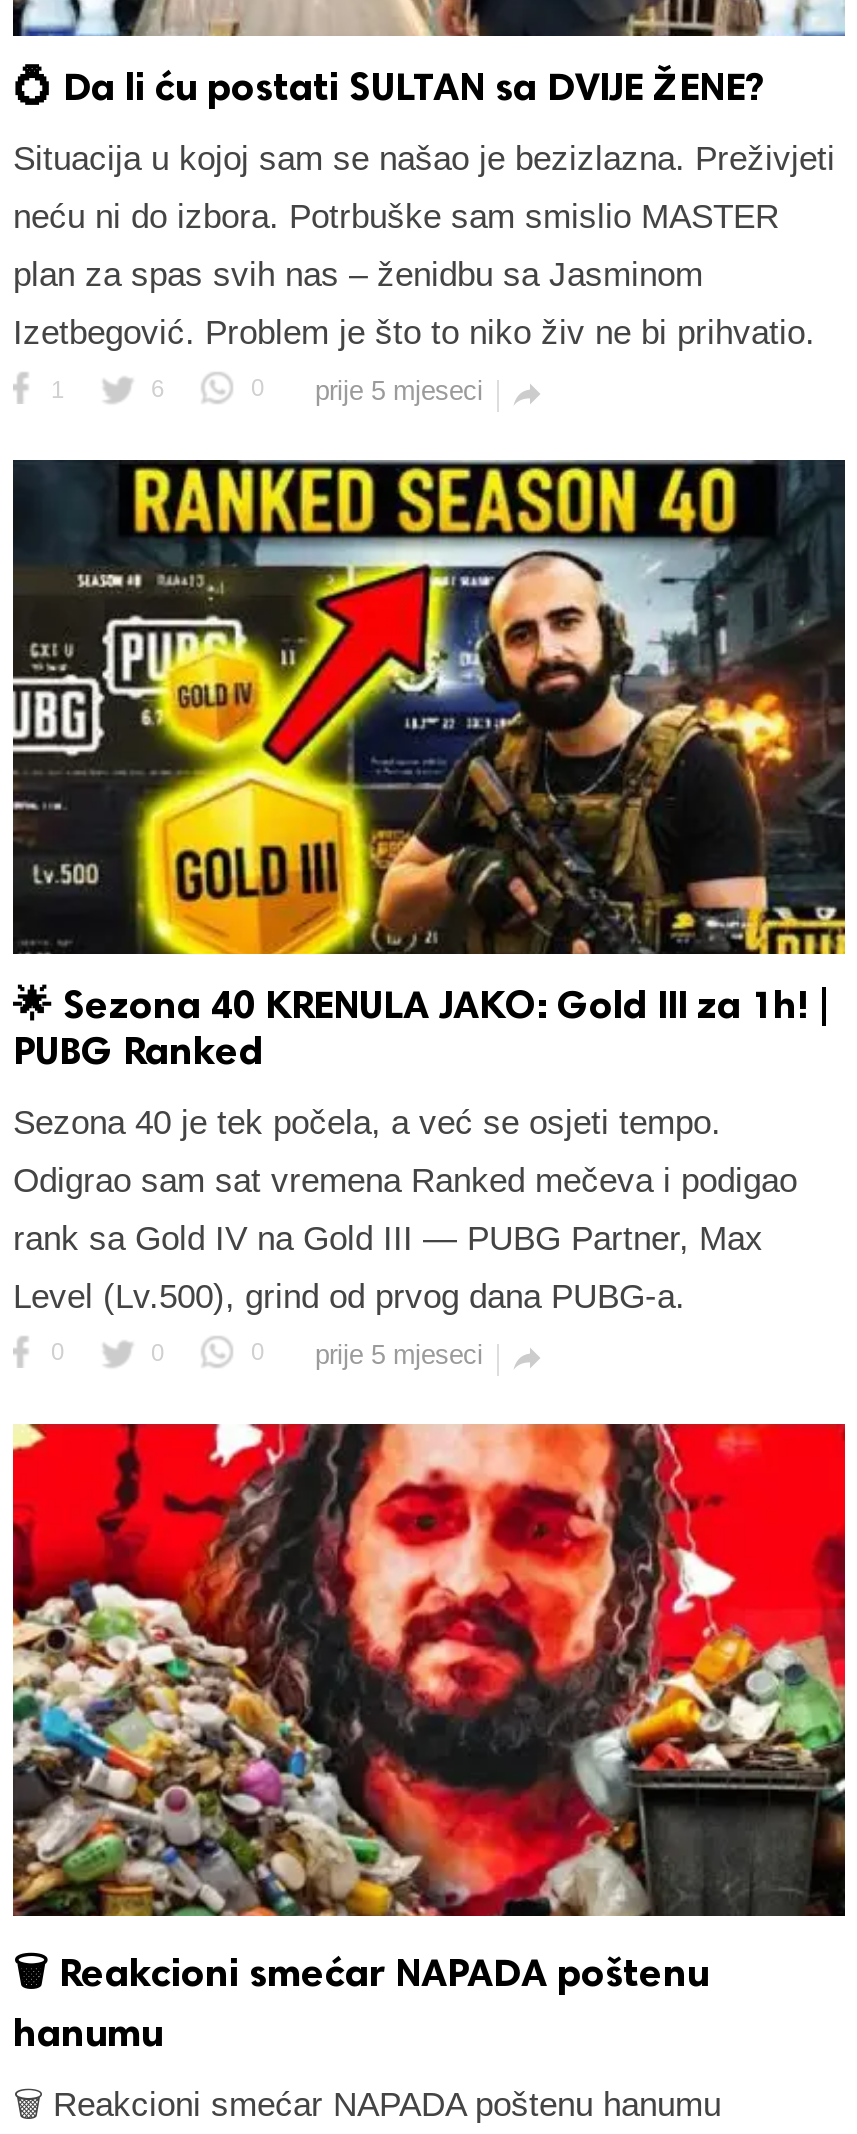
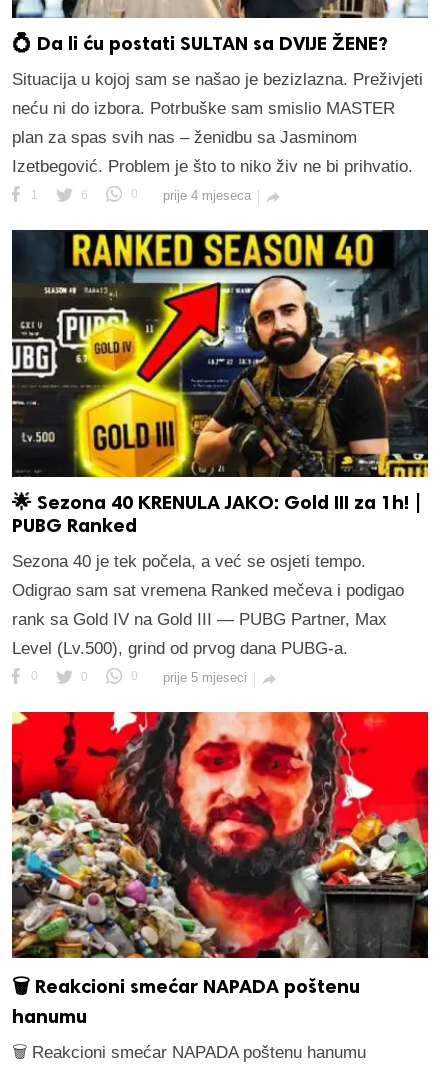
[315,376,483,406] prije 5 mjeseci -> [163,188,251,203] prije 4 mjeseca

